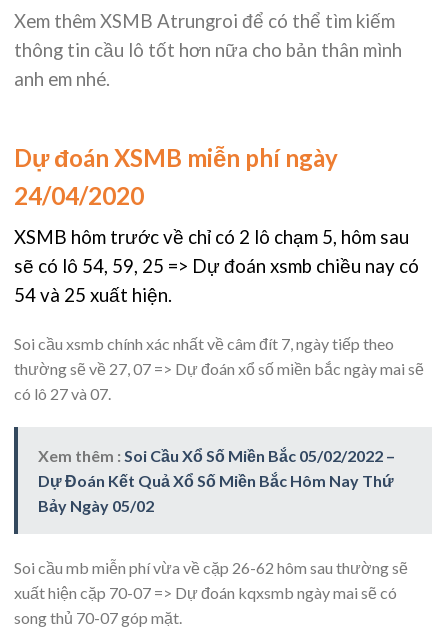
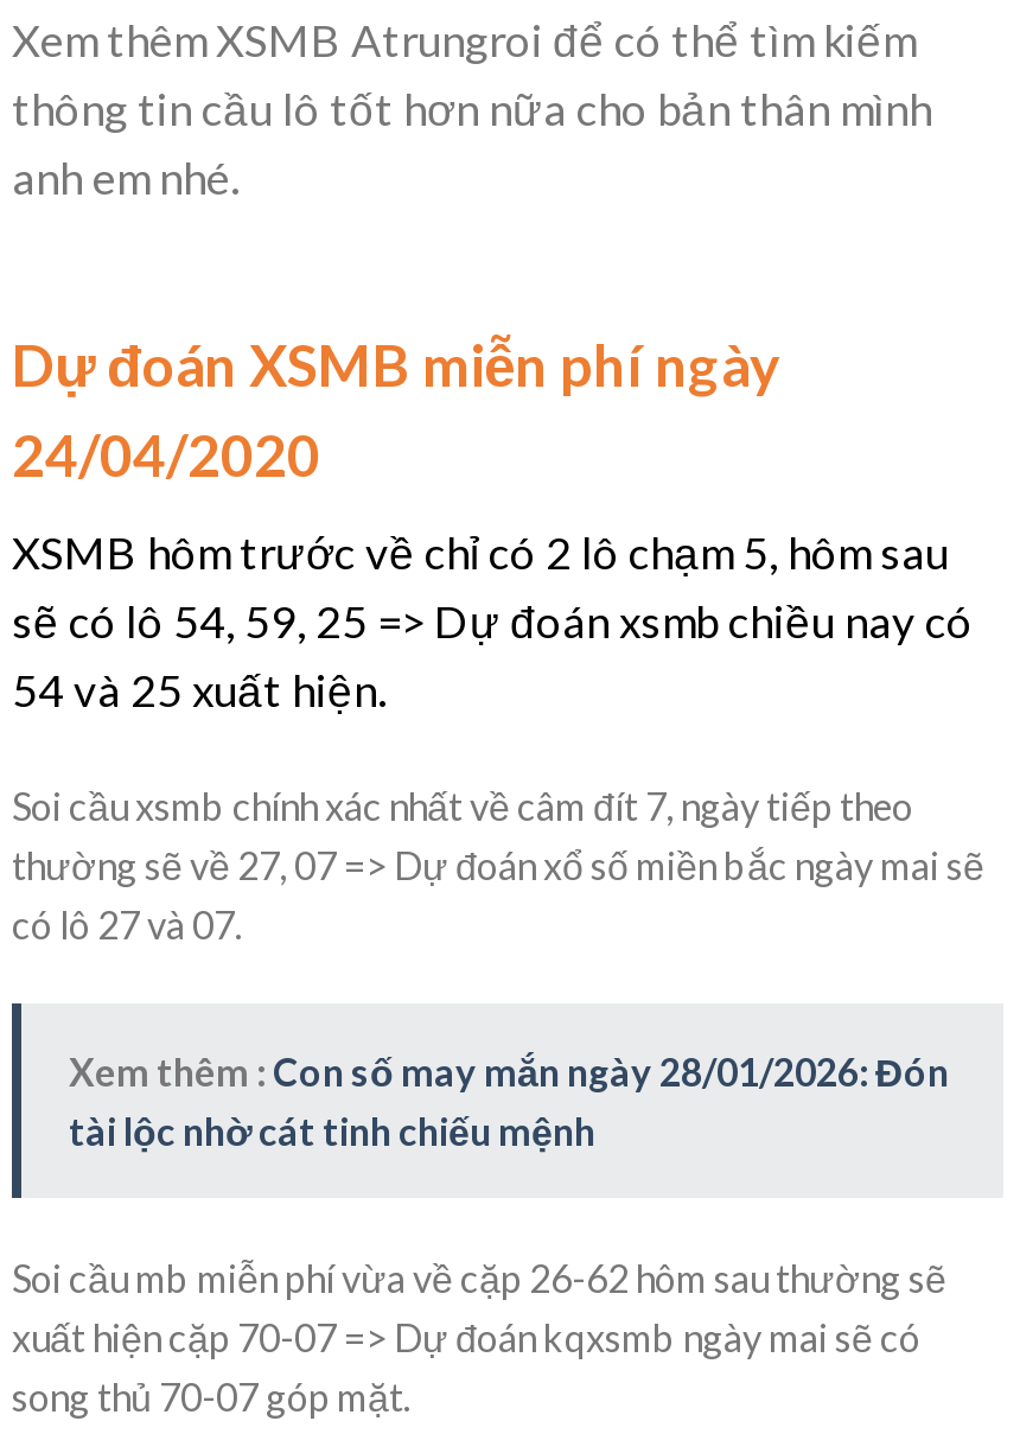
[38,446,395,515] Xem thêm : Soi Cầu Xổ Số Miền Bắc 05/02/2022 – | Dự Đoán Kết Quả Xổ Số Miền Bắc Hôm Nay Thứ | Bảy Ngày 05/02 -> [69,1049,949,1153] Xem thêm : Con số may mắn ngày 28/01/2026: Đón | tài lộc nhờ cát tinh chiếu mệnh

